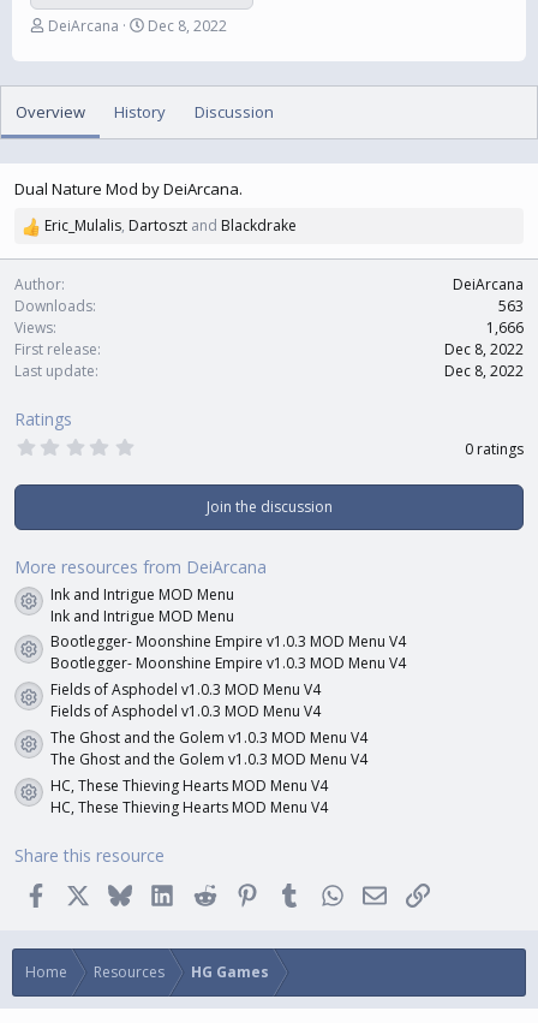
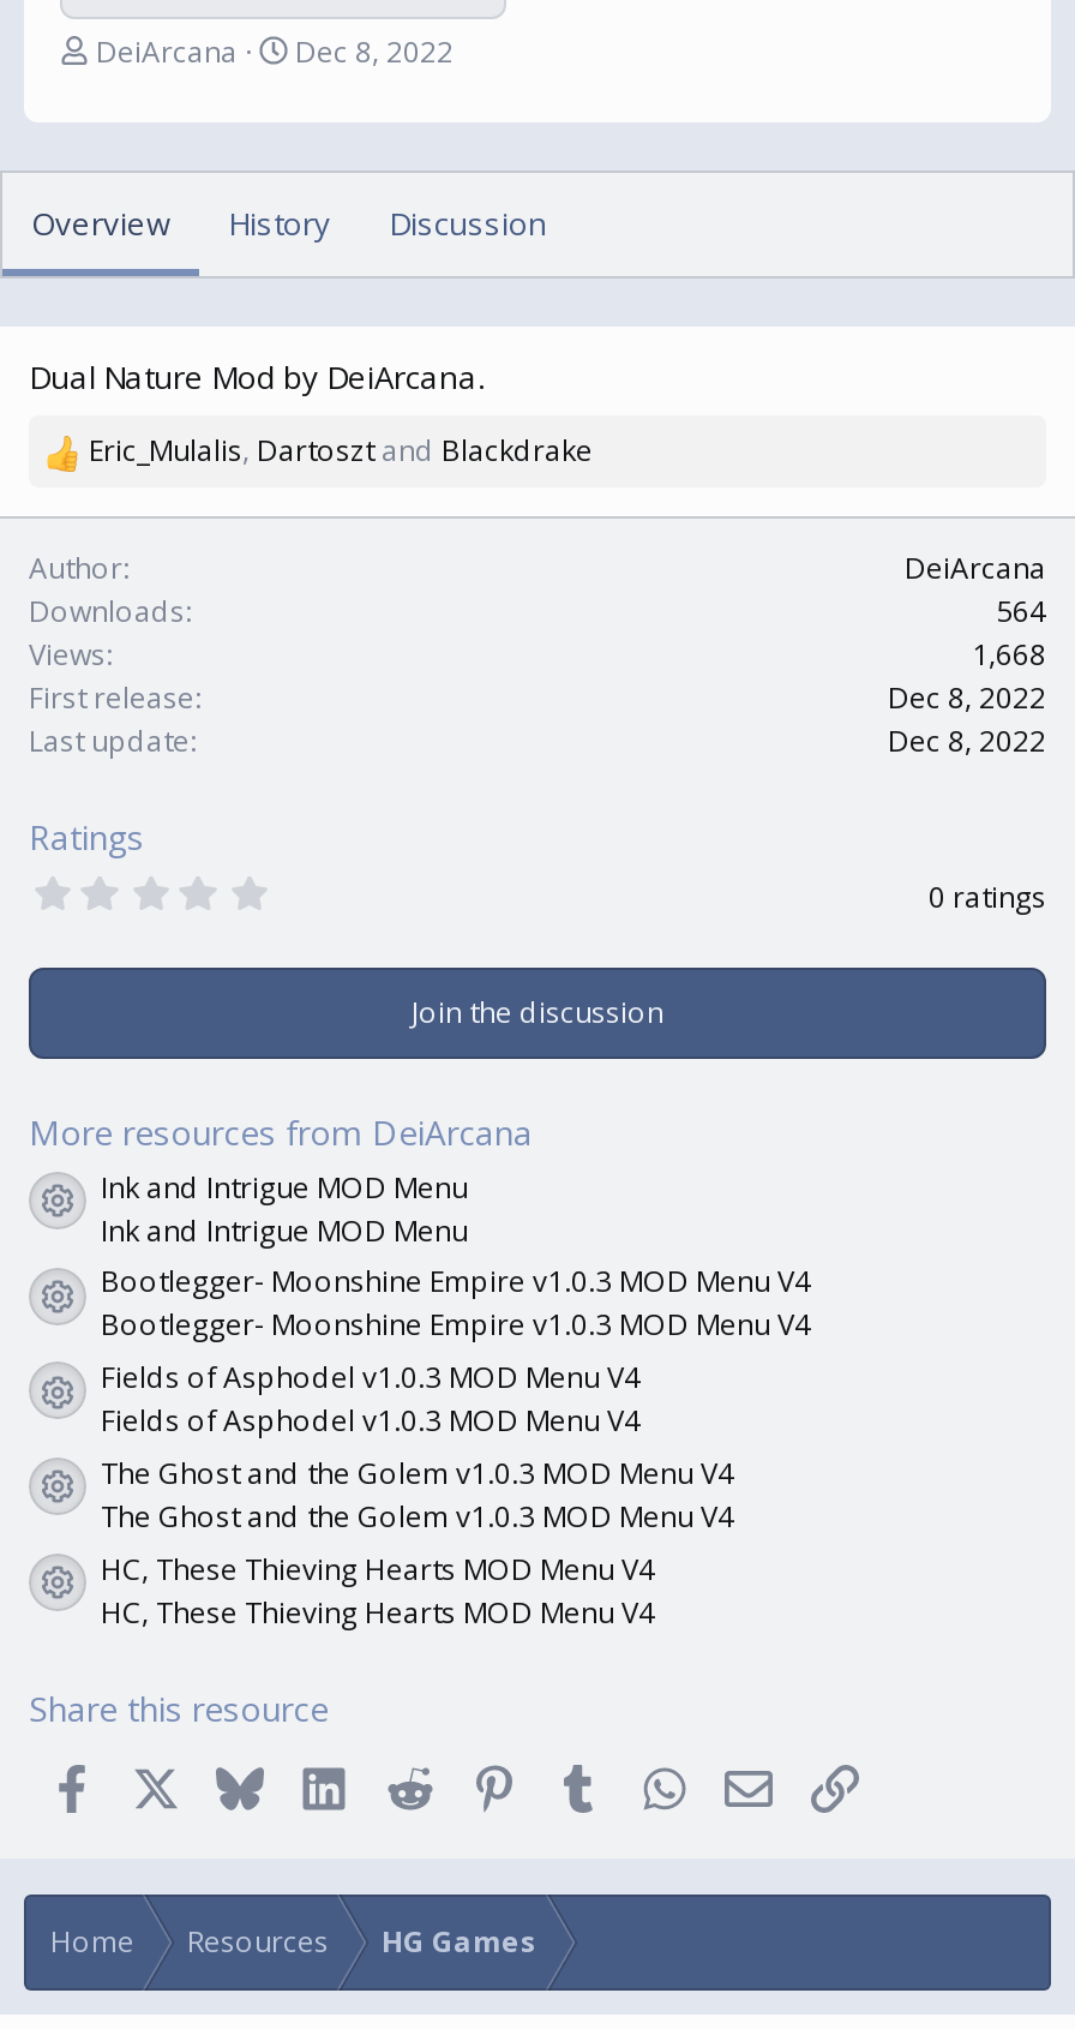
[498,295,524,316] 563 -> [996,590,1046,631] 564
[486,317,524,337] 1,666 -> [972,633,1046,674] 1,668

